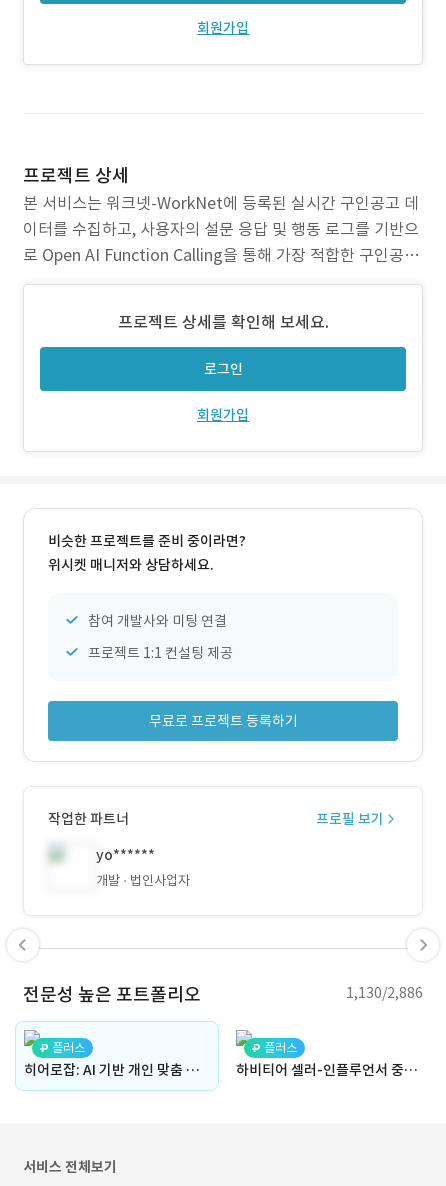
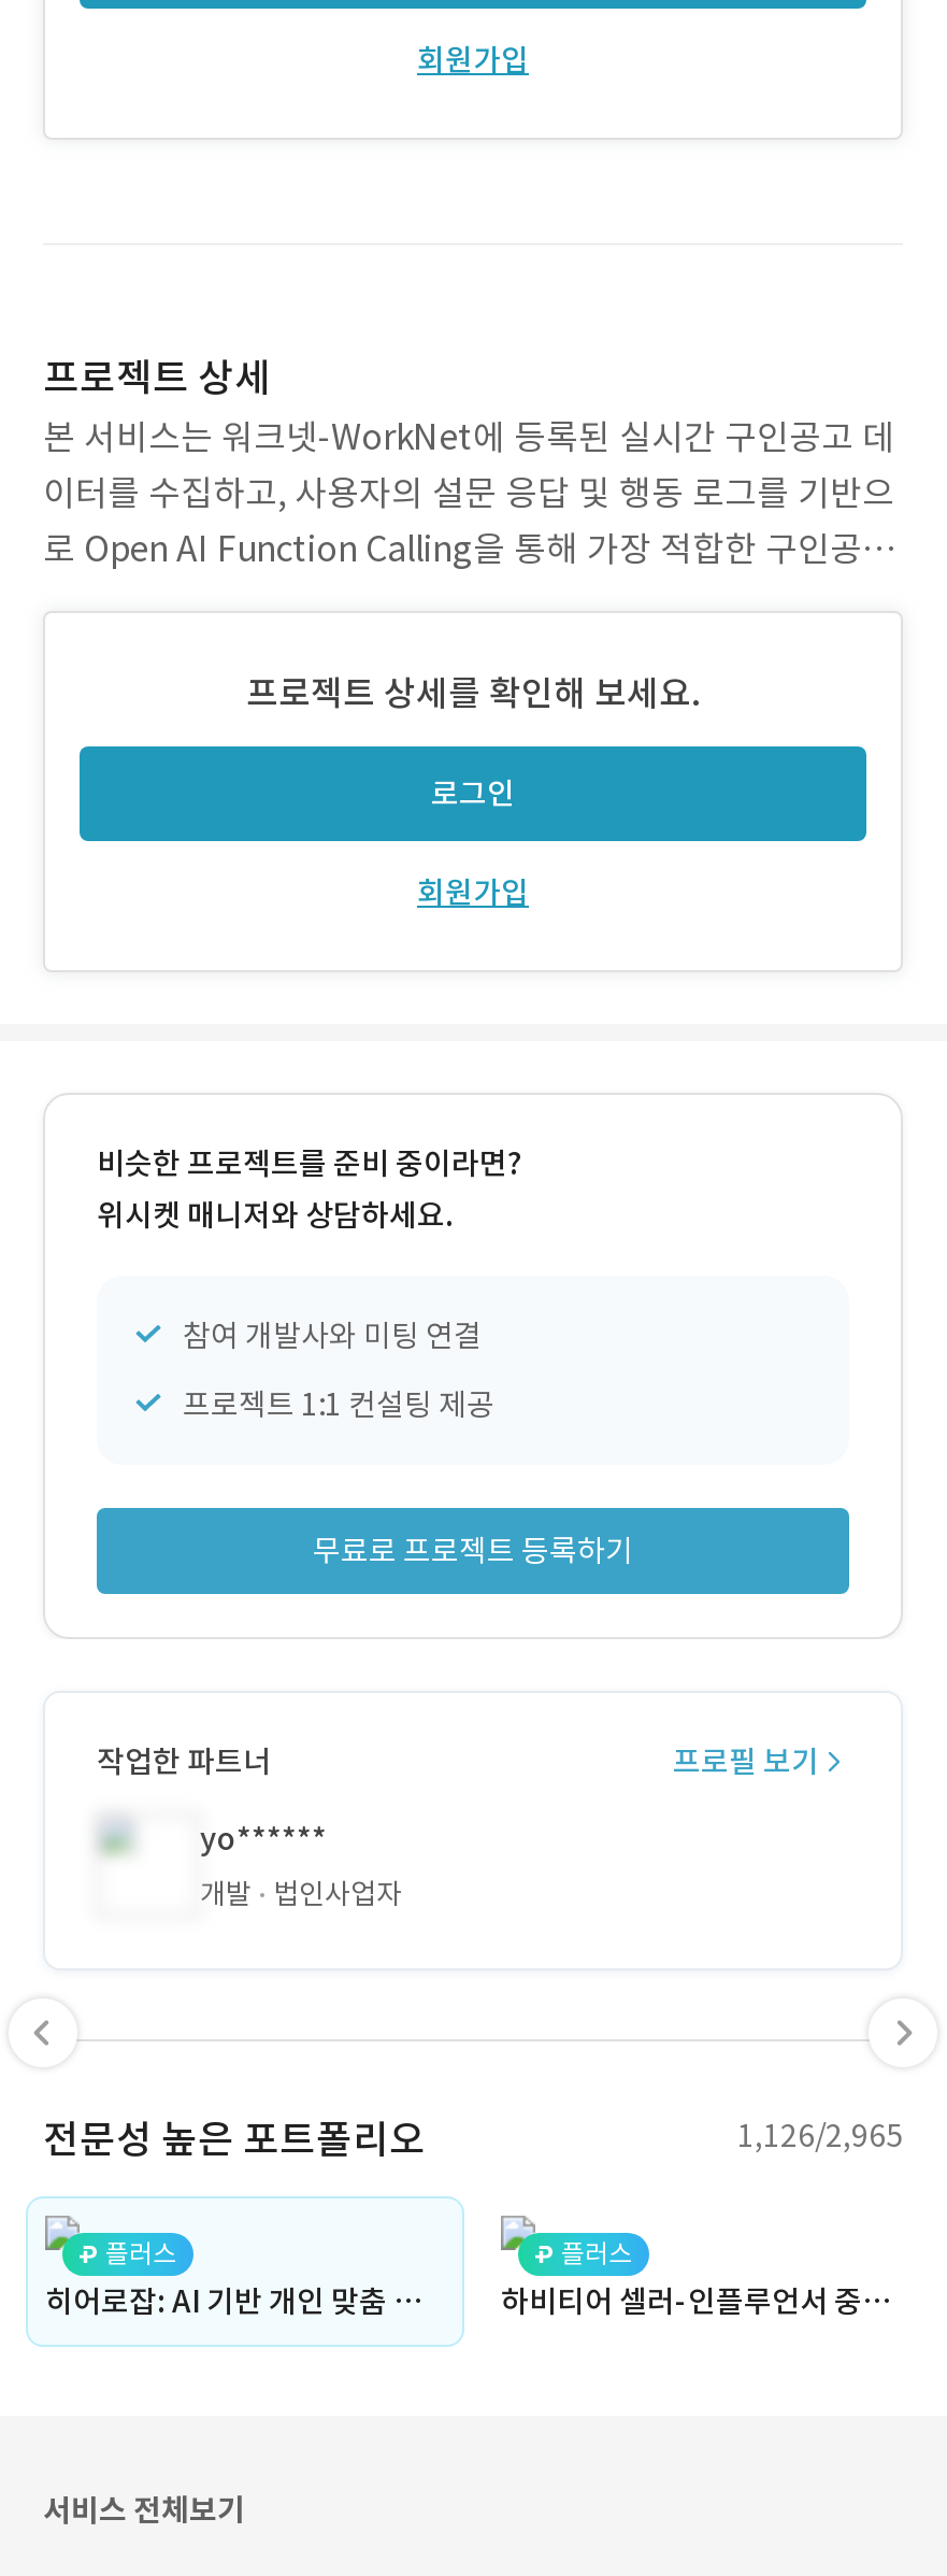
[346,984,423,1002] 1,130/2,886 -> [737,2117,903,2155] 1,126/2,965

